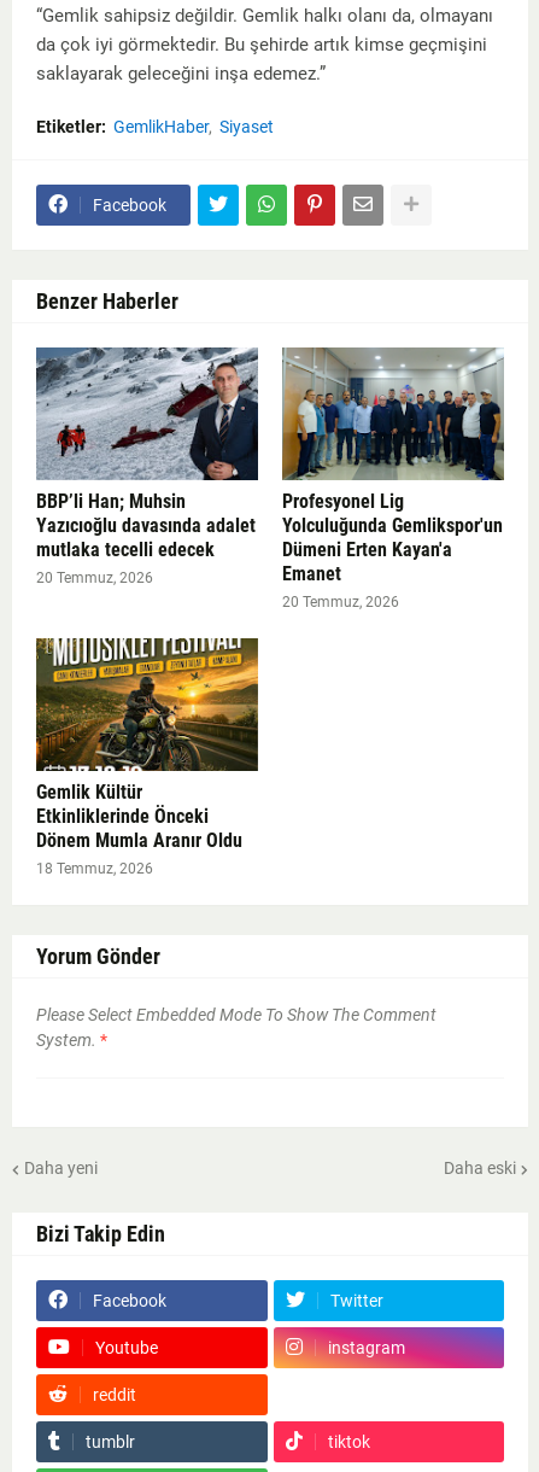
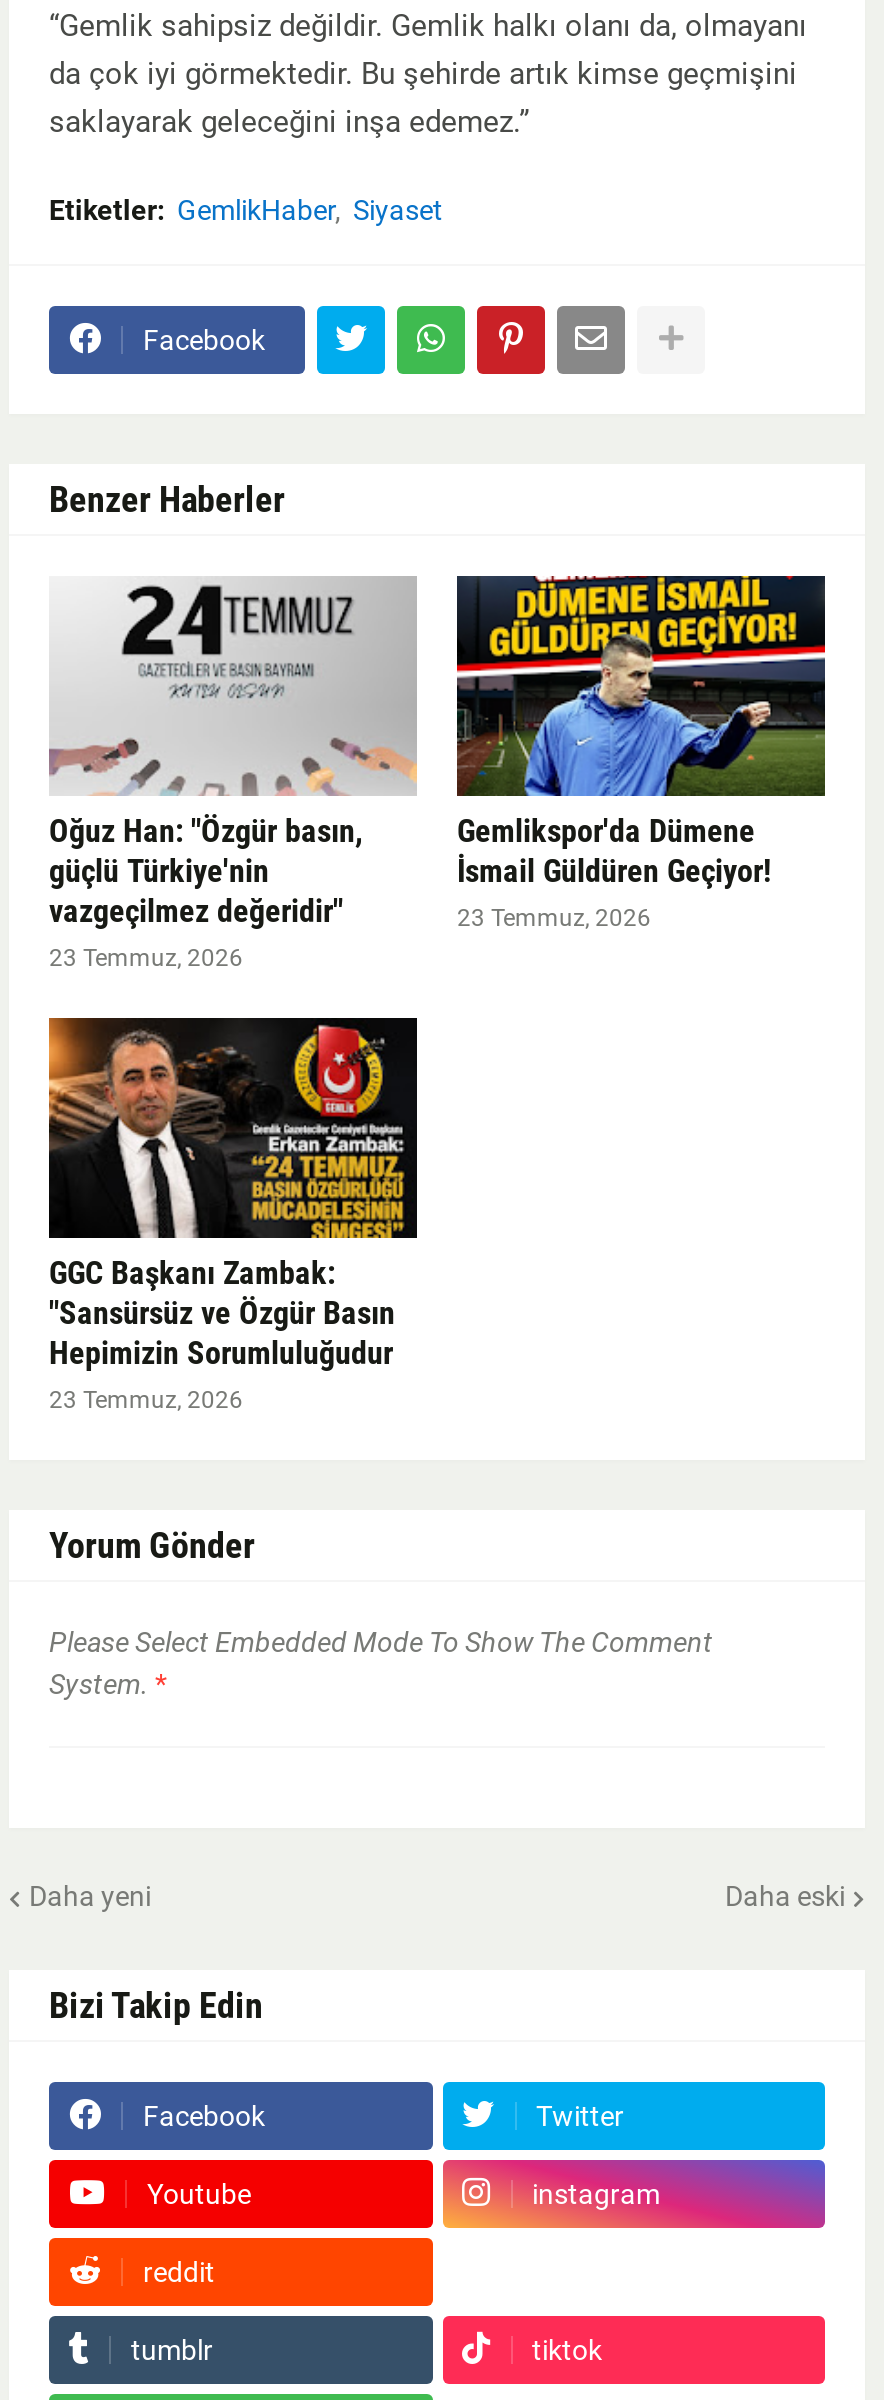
[35,346,258,586] [image] | BBP’li Han; Muhsin | Yazıcıoğlu davasında adalet | mutlaka tecelli edecek | 20 Temmuz, 2026 -> [49,576,417,971] [image] | Oğuz Han: "Özgür basın, | güçlü Türkiye'nin | vazgeçilmez değeridir" | 23 Temmuz, 2026
[282,346,504,610] [image] | Profesyonel Lig | Yolculuğunda Gemlikspor'un | Dümeni Erten Kayan'a | Emanet | 20 Temmuz, 2026 -> [455,574,827,931] [image] | Gemlikspor'da Dümene | İsmail Güldüren Geçiyor! | 23 Temmuz, 2026
[35,637,259,877] [image] | Gemlik Kültür | Etkinliklerinde Önceki | Dönem Mumla Aranır Oldu | 18 Temmuz, 2026 -> [47,1016,419,1413] [image] | GGC Başkanı Zambak: | "Sansürsüz ve Özgür Basın | Hepimizin Sorumluluğudur | 23 Temmuz, 2026

